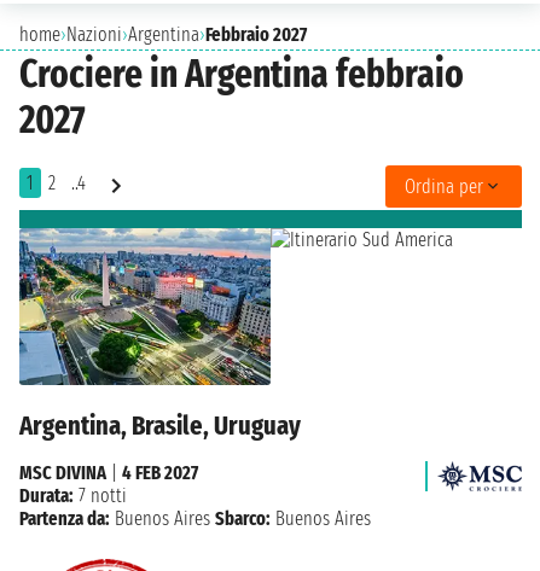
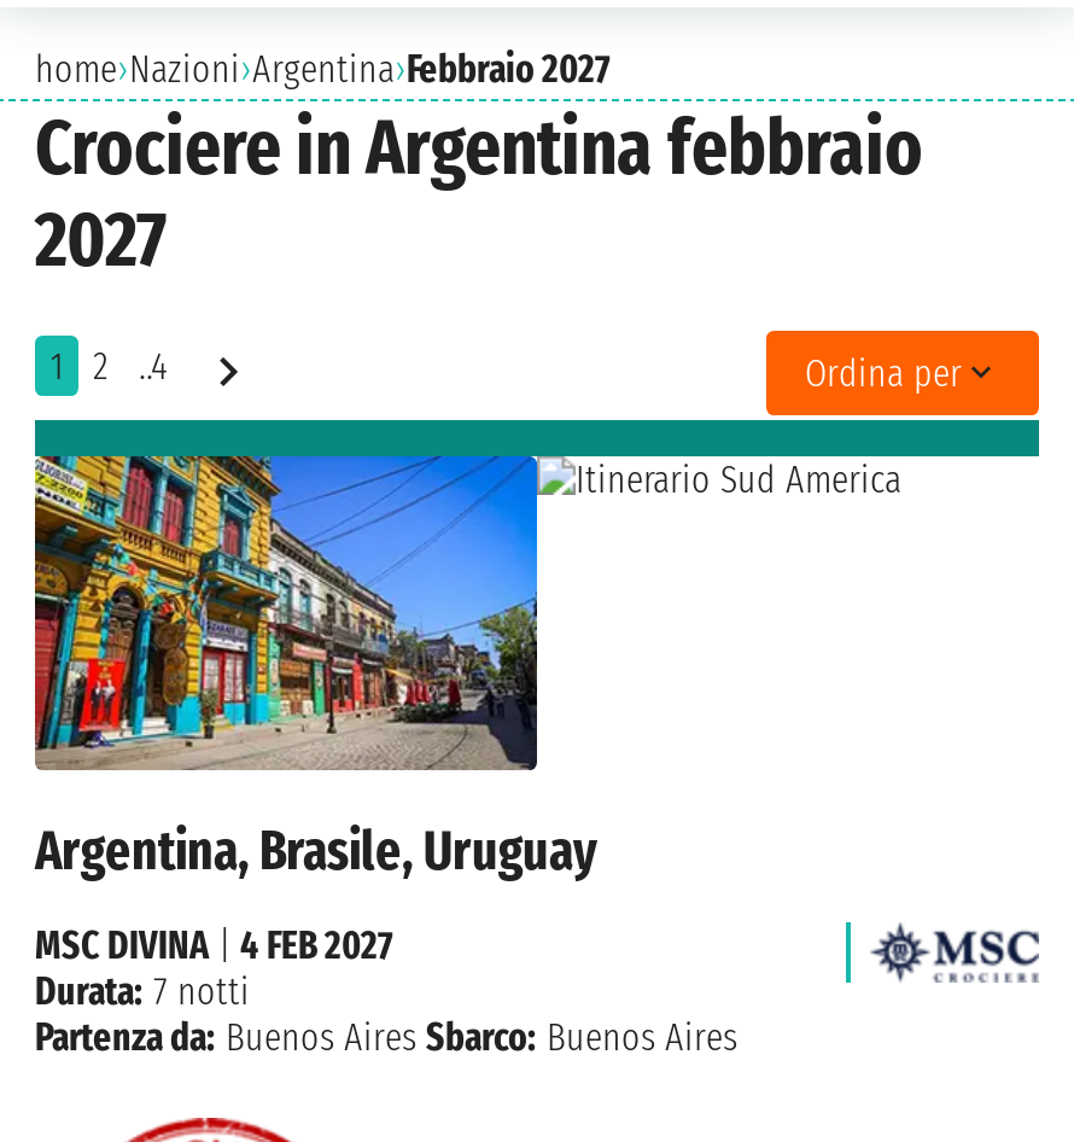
[18,227,272,386] [image] -> [33,454,539,773] [image]

